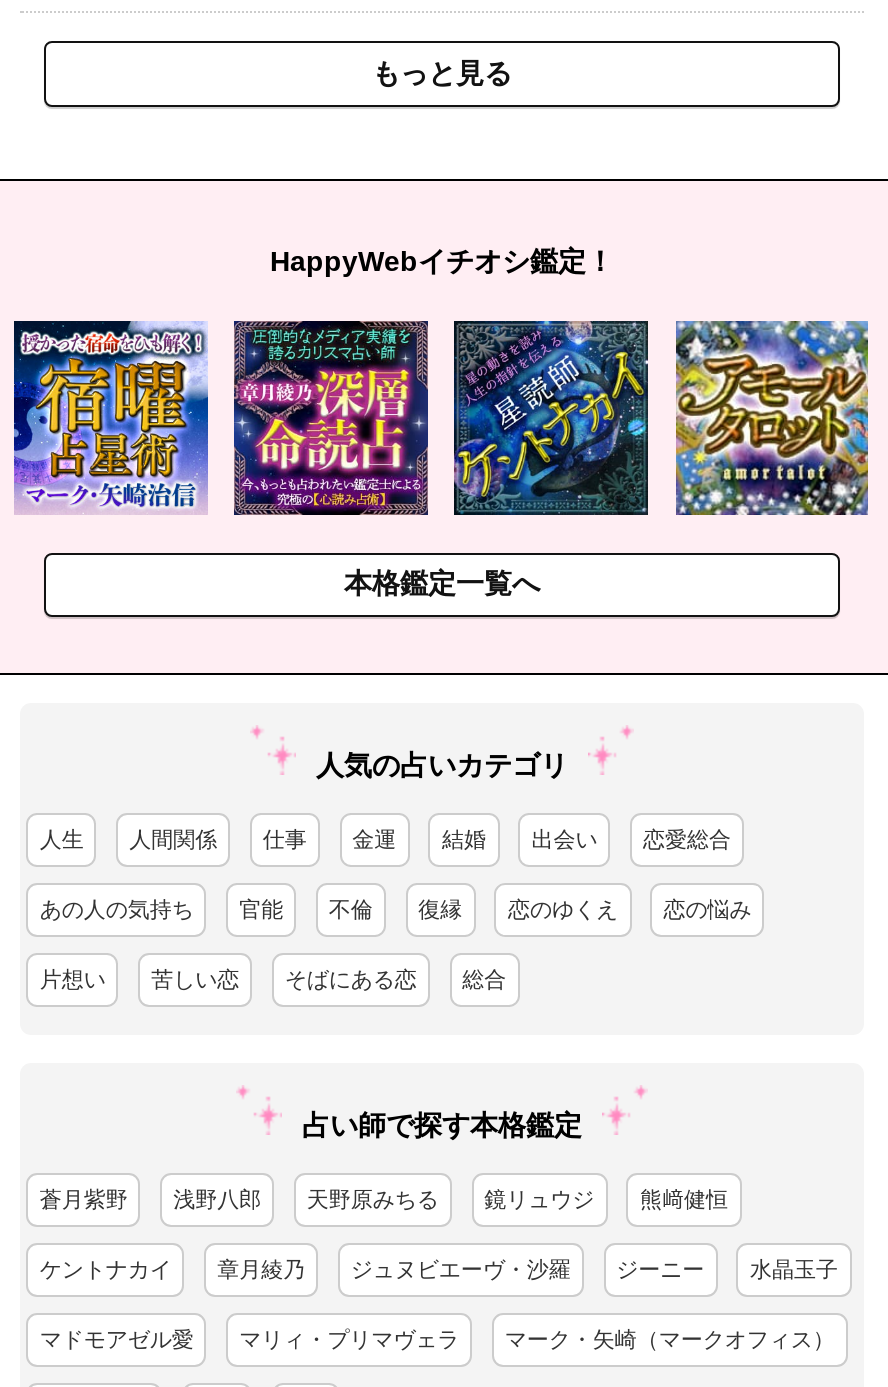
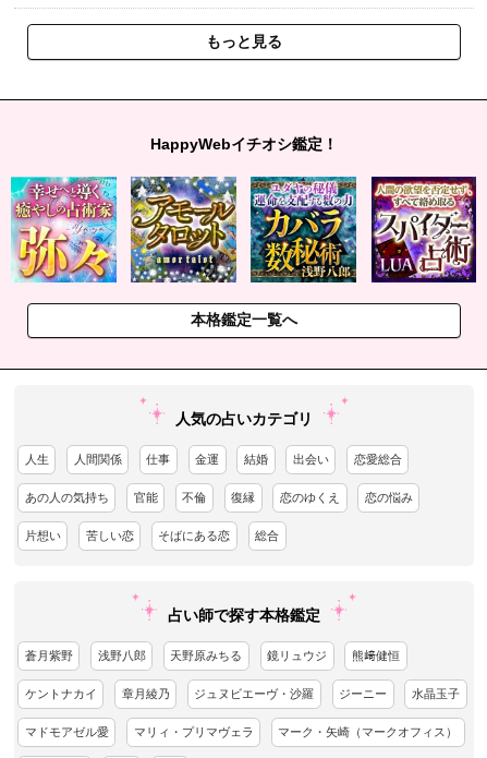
[12,319,210,515] [image] -> [10,176,118,284] [image]
[232,319,430,517] [image] -> [130,176,238,284] [image]
[452,319,650,515] [image] -> [249,176,357,282] [image]
[674,319,870,517] [image] -> [370,176,477,284] [image]

